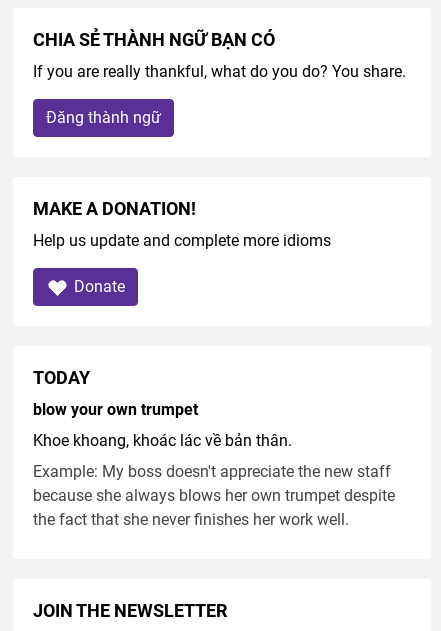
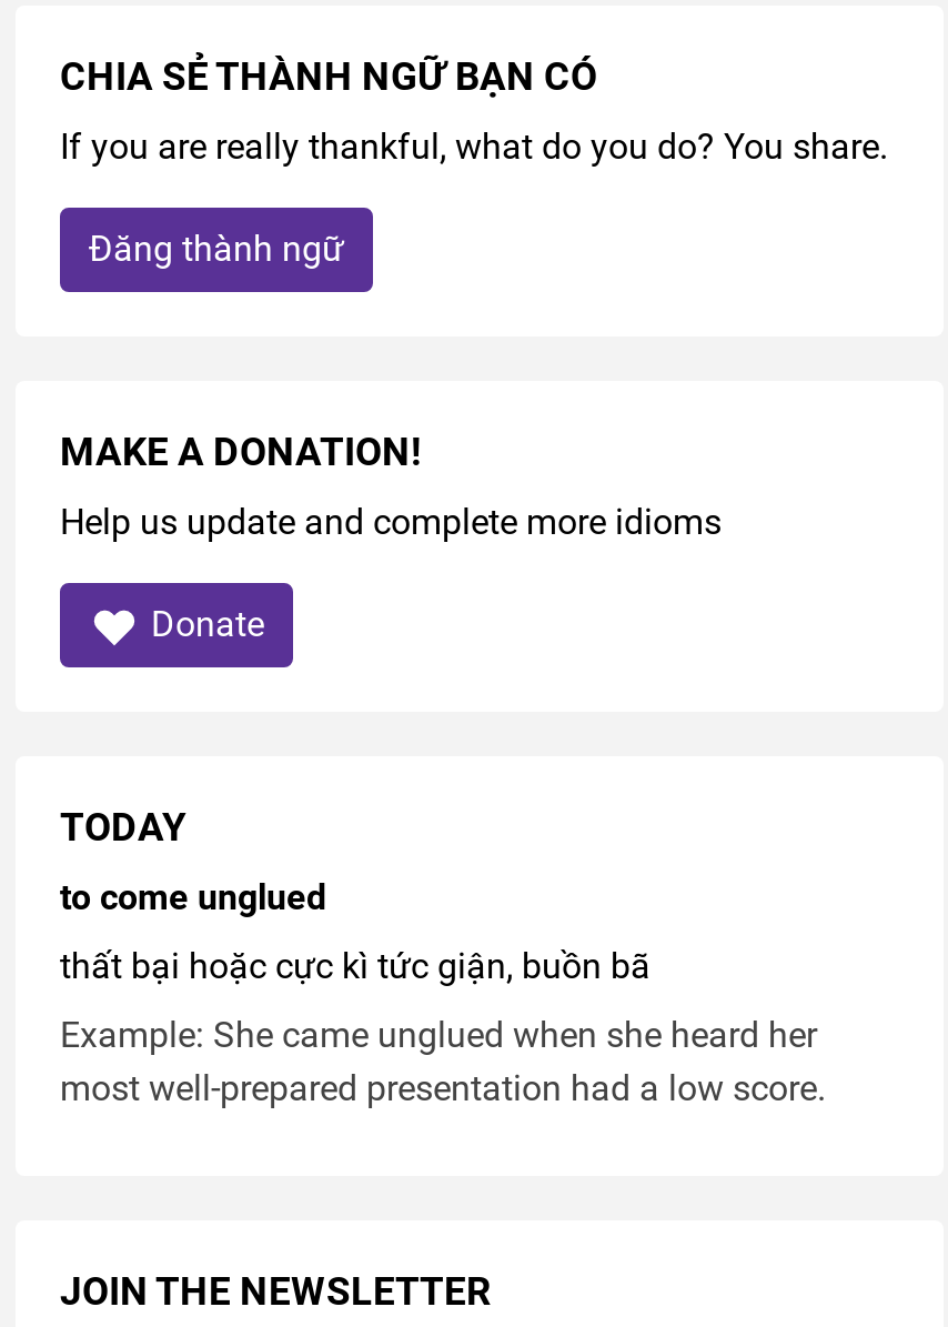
[33,400,198,419] blow your own trumpet -> [60,876,326,918] to come unglued
[33,431,292,450] Khoe khoang, khoác lác về bản thân. -> [60,945,651,987] thất bại hoặc cực kì tức giận, buồn bã
[33,462,395,529] Example: My boss doesn't appreciate the new staff | because she always blows her own trumpet despite | the fact that she never finishes her work well. -> [60,1014,835,1109] Example: She came unglued when she heard her | most well-prepared presentation had a low score.

